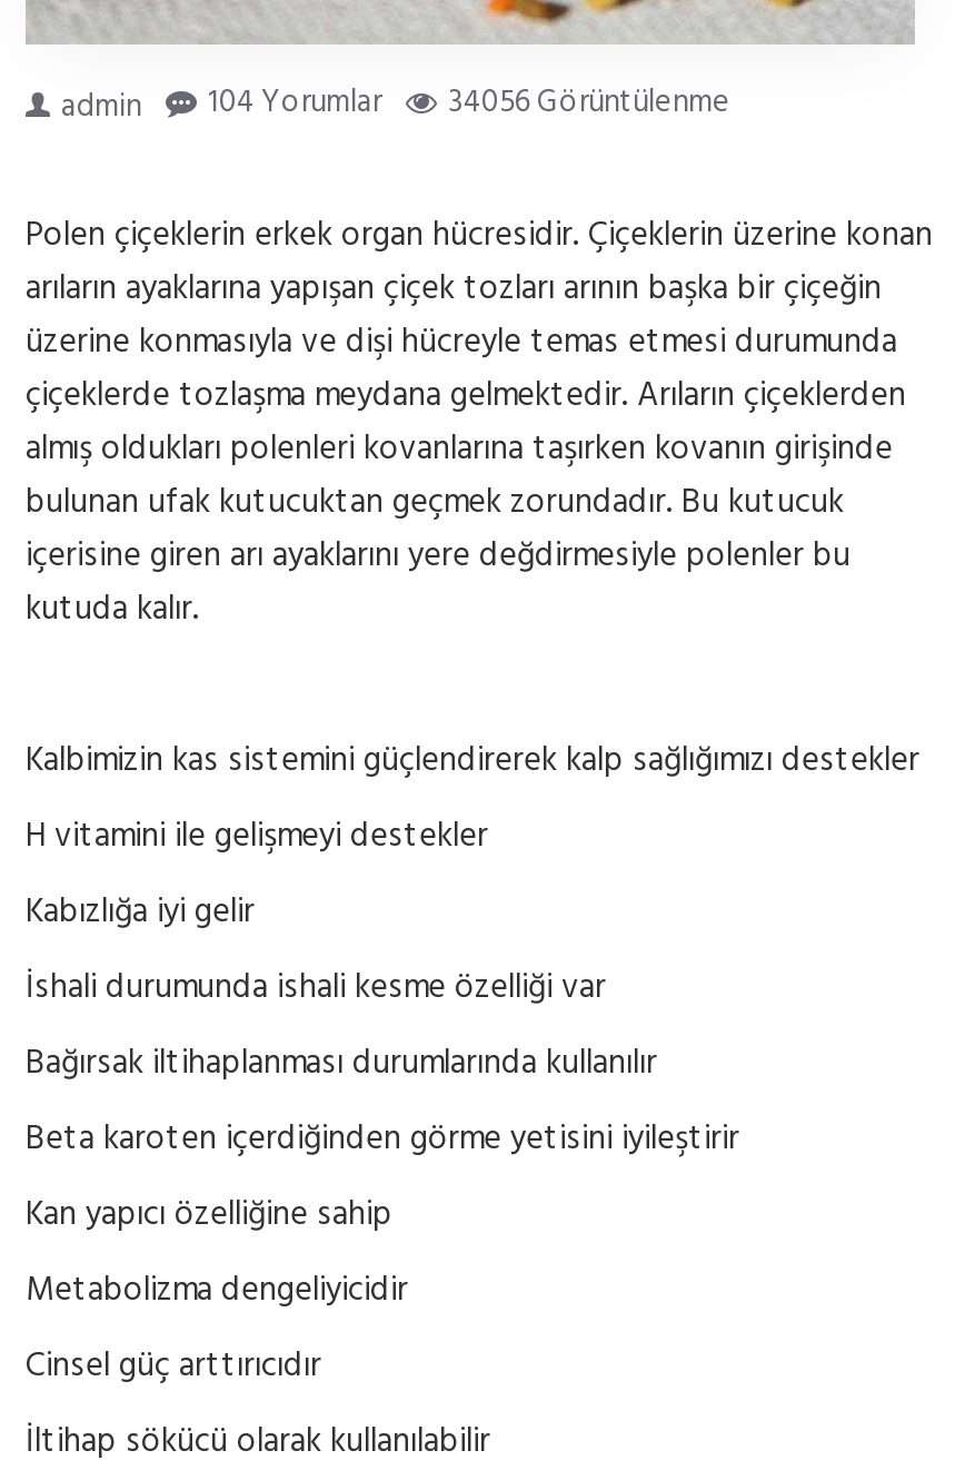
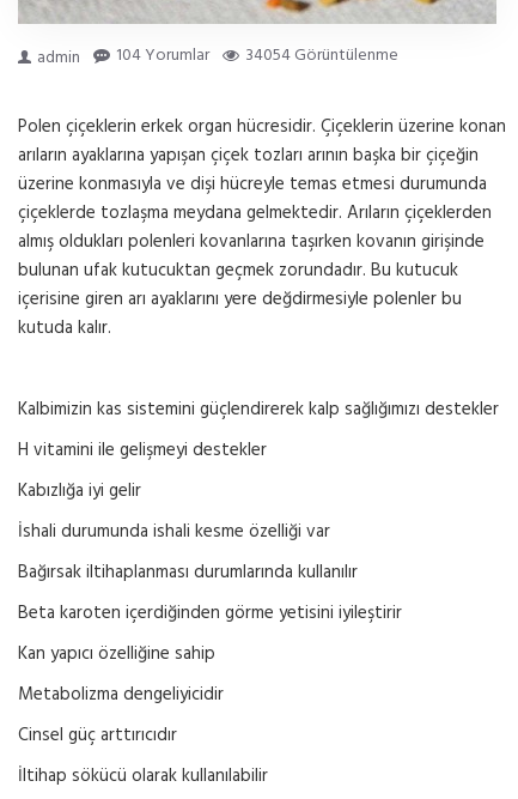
[448,80,730,125] 34056 Görüntülenme -> [245,43,398,67] 34054 Görüntülenme

